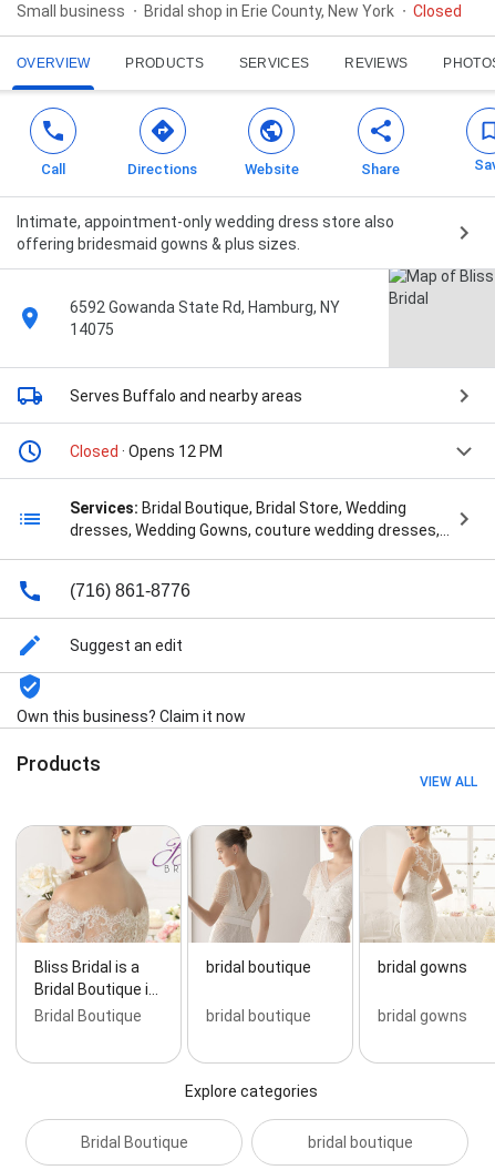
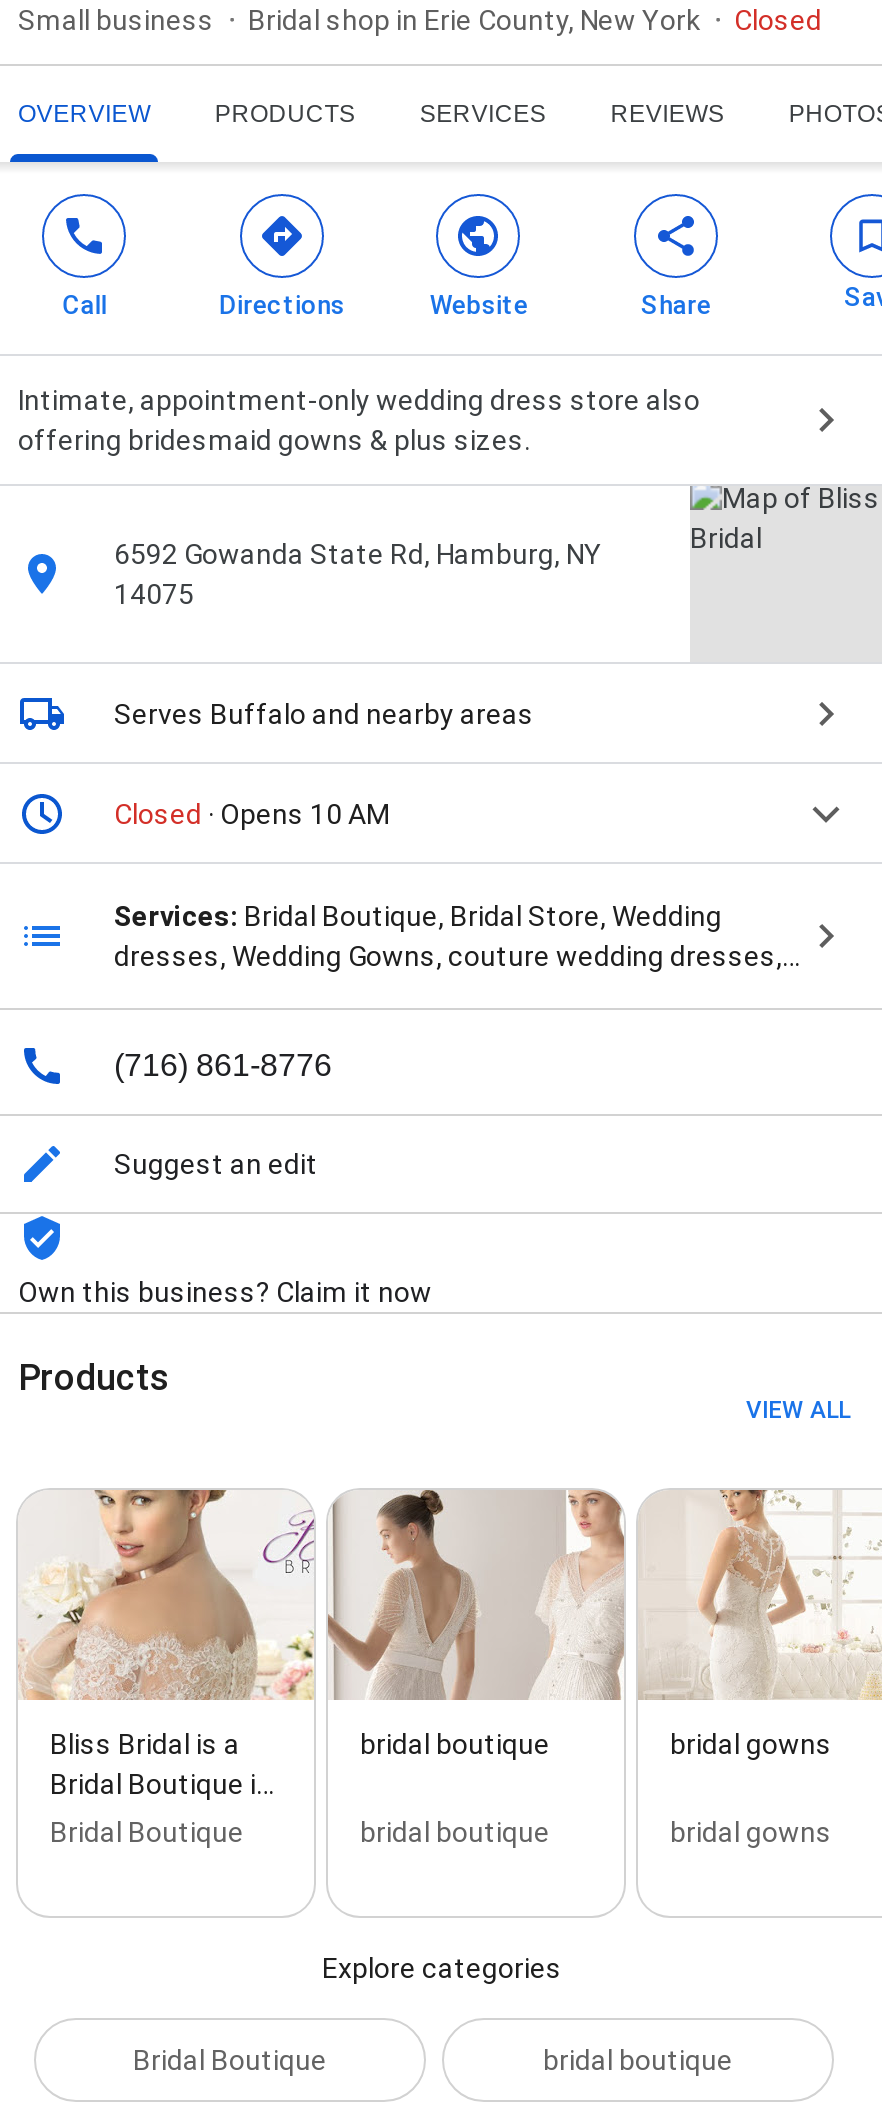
[70,443,223,460] Closed · Opens 12 PM -> [114,798,390,830] Closed · Opens 10 AM

